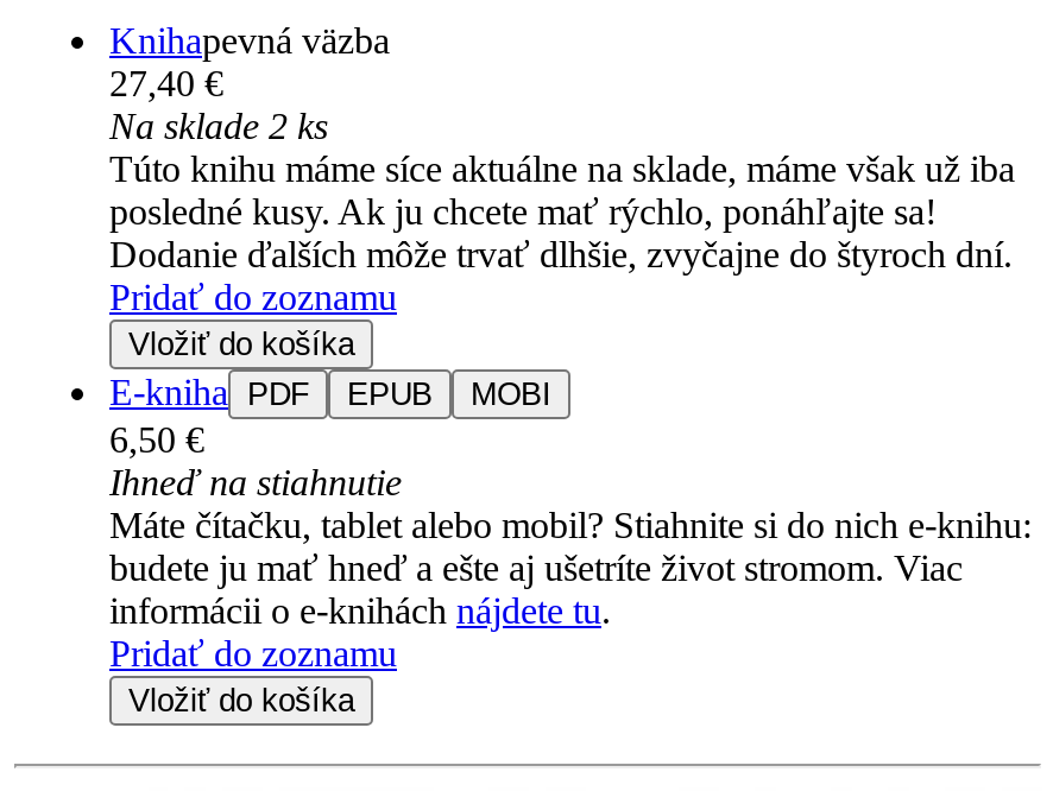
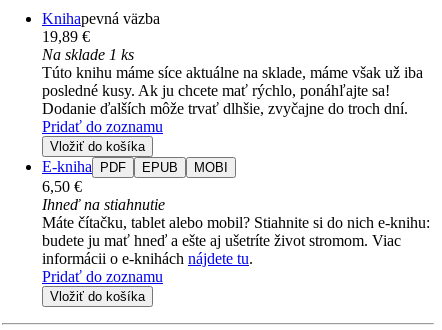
[109,64,223,104] 27,40 € -> [42,28,90,45] 19,89 €
[109,107,328,147] Na sklade 2 ks -> [42,46,134,63] Na sklade 1 ks
[109,235,1013,275] Dodanie ďalších môže trvať dlhšie, zvyčajne do štyroch dní. -> [42,100,408,117] Dodanie ďalších môže trvať dlhšie, zvyčajne do troch dní.

